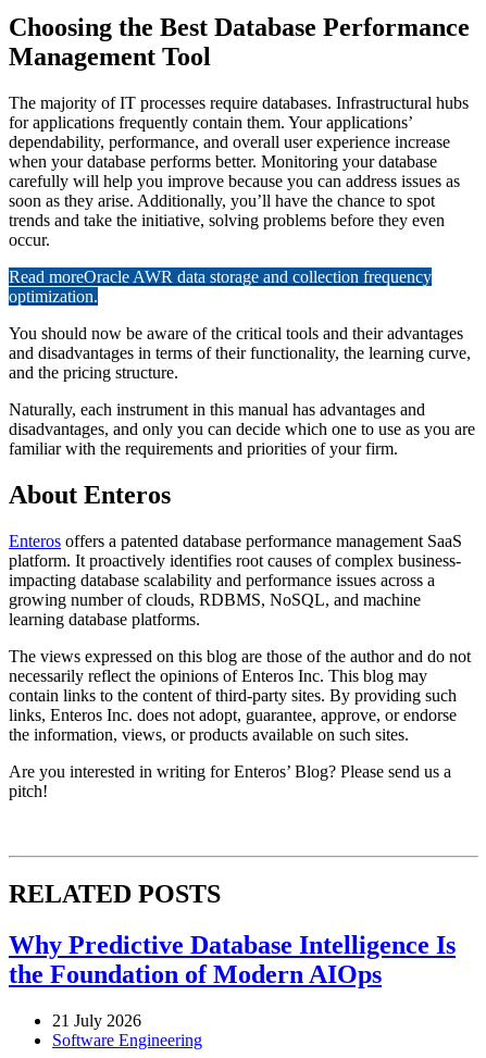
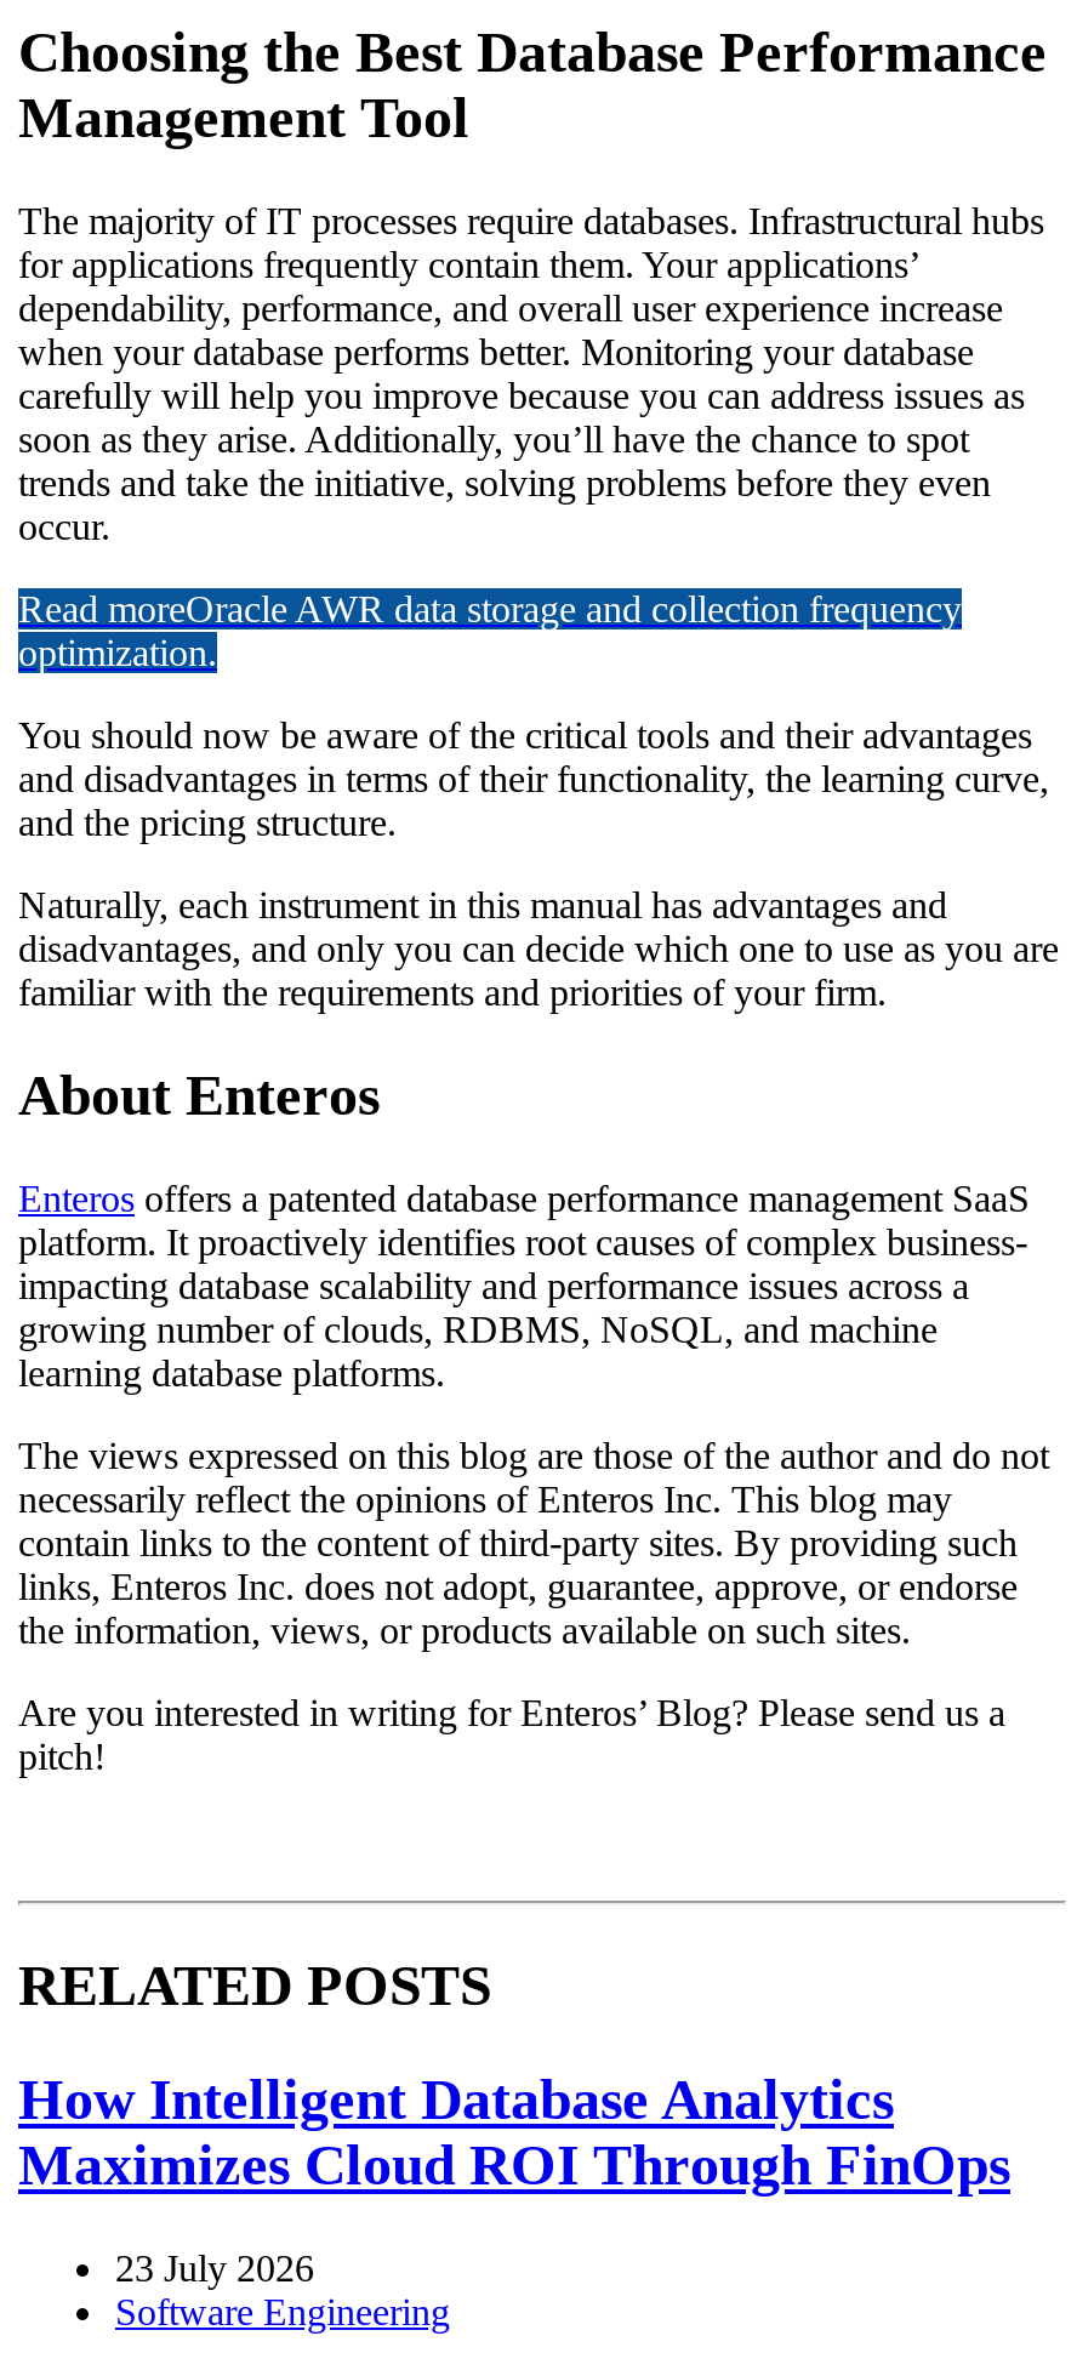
[9,931,456,988] Why Predictive Database Intelligence Is | the Foundation of Modern AIOps -> [18,2068,1010,2196] How Intelligent Database Analytics | Maximizes Cloud ROI Through FinOps
[52,1011,141,1030] 21 July 2026 -> [115,2247,314,2288] 23 July 2026

